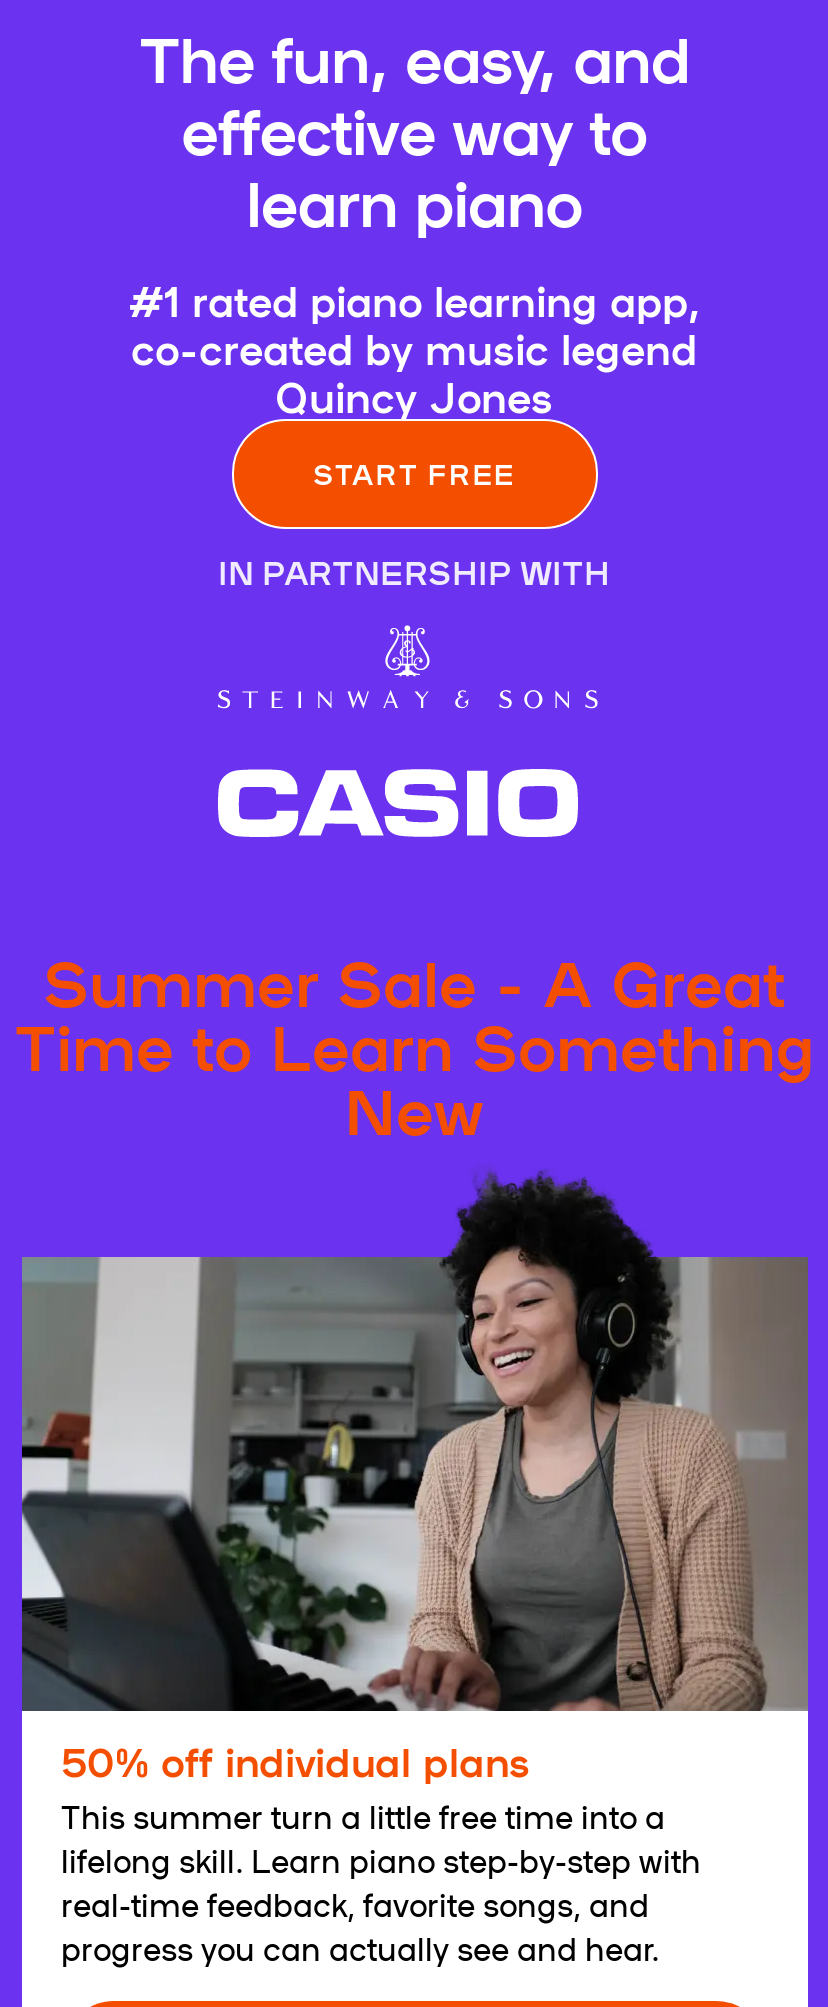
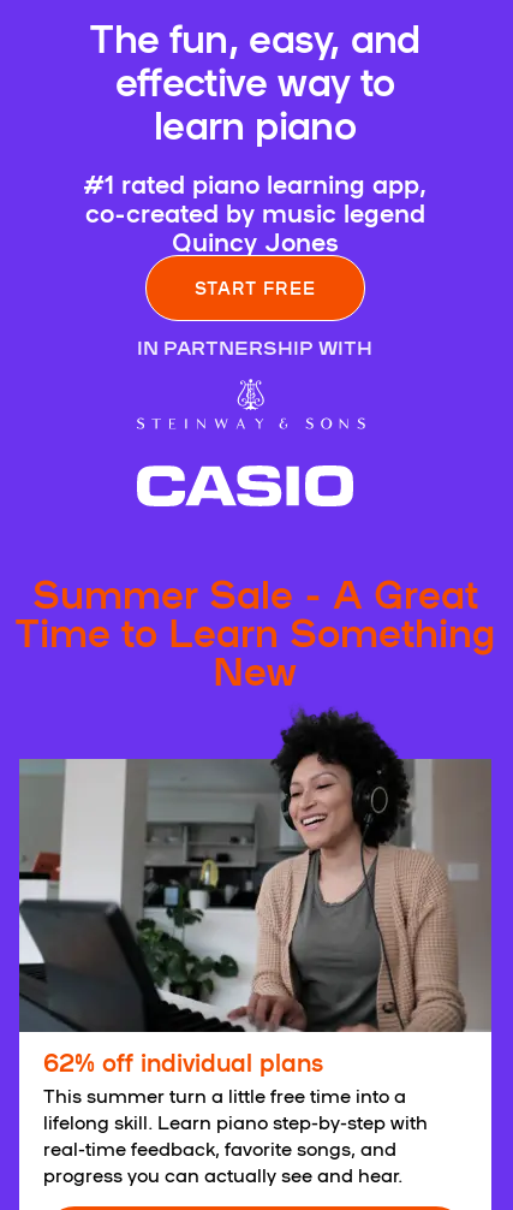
[61,1730,529,1786] 50% off individual plans -> [43,1043,323,1077] 62% off individual plans

